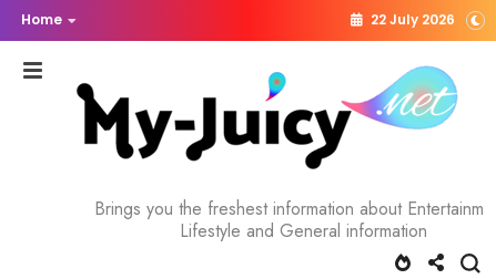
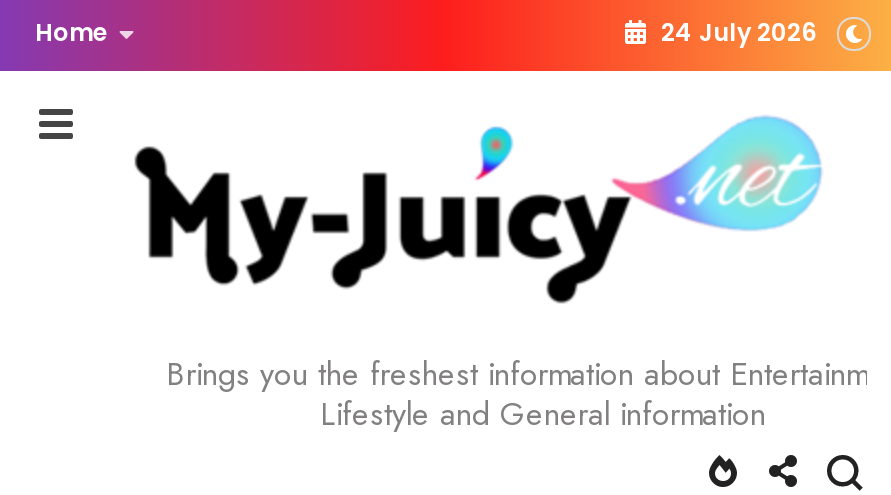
[371,10,455,29] 22 July 2026 -> [661,15,817,49] 24 July 2026

